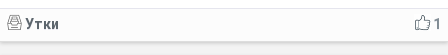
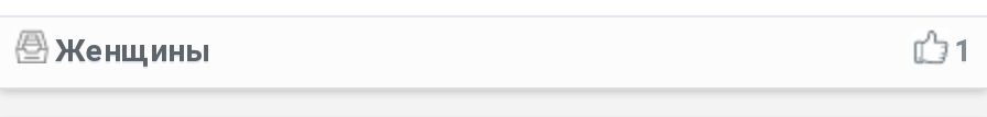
[25,16,59,32] Утки -> [55,32,211,67] Женщины

